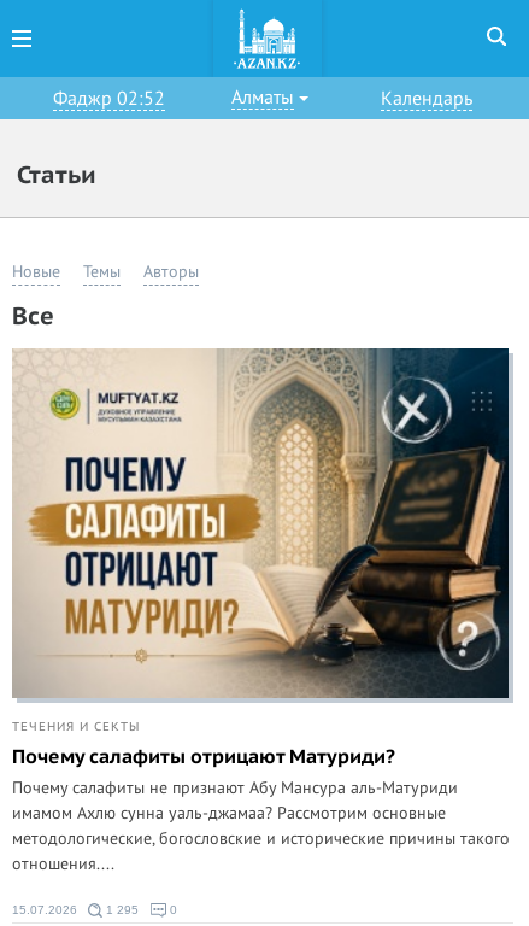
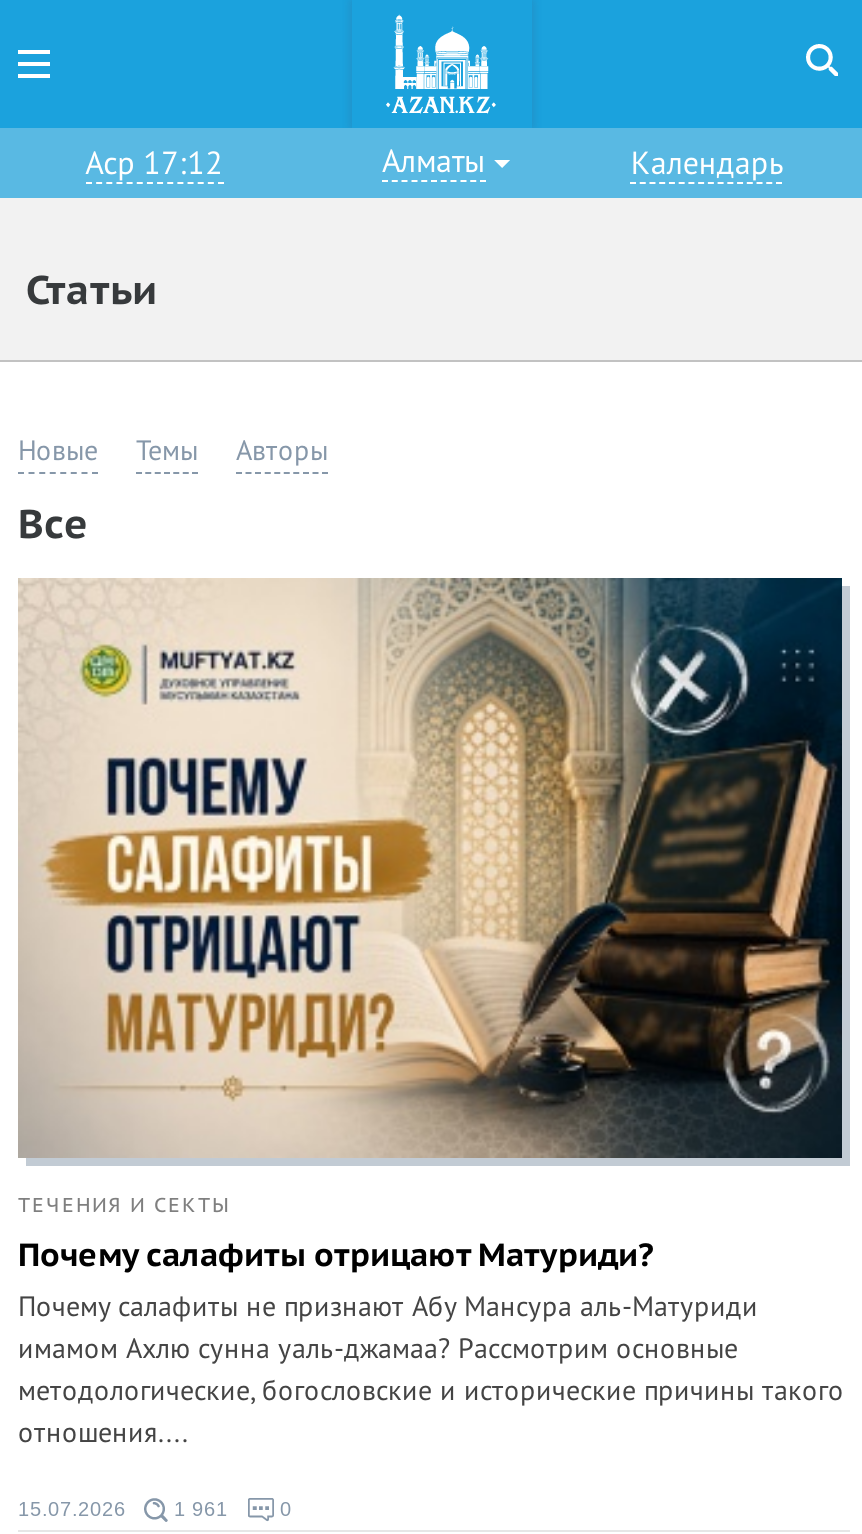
[53,88,165,110] Фаджр 02:52 -> [85,146,223,182] Аср 17:12
[12,903,139,916] 15.07.2026 1 295 -> [18,1497,228,1519] 15.07.2026 1 961

